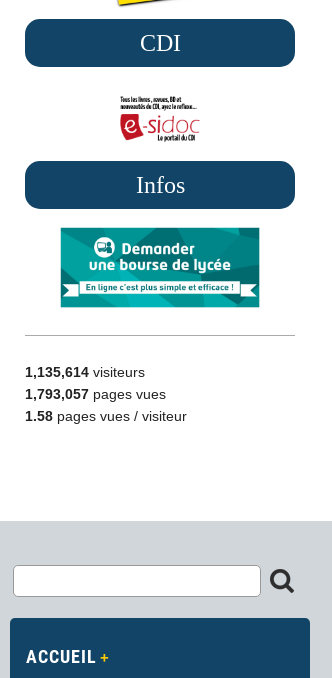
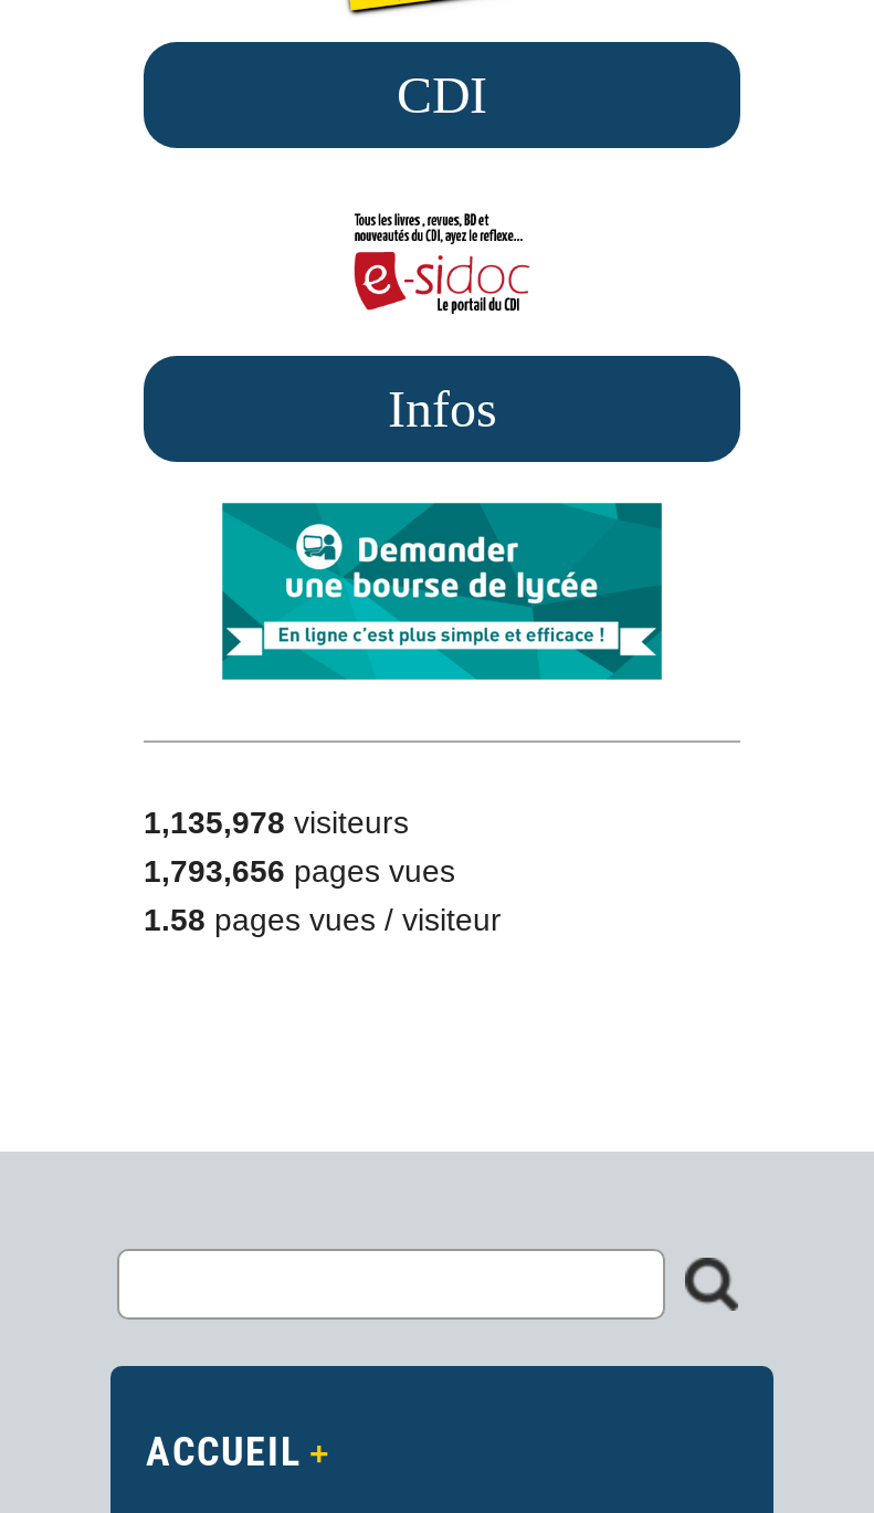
[25,364,145,380] 1,135,614 visiteurs -> [144,805,409,841] 1,135,978 visiteurs
[25,386,166,402] 1,793,057 pages vues -> [144,854,455,889] 1,793,656 pages vues

